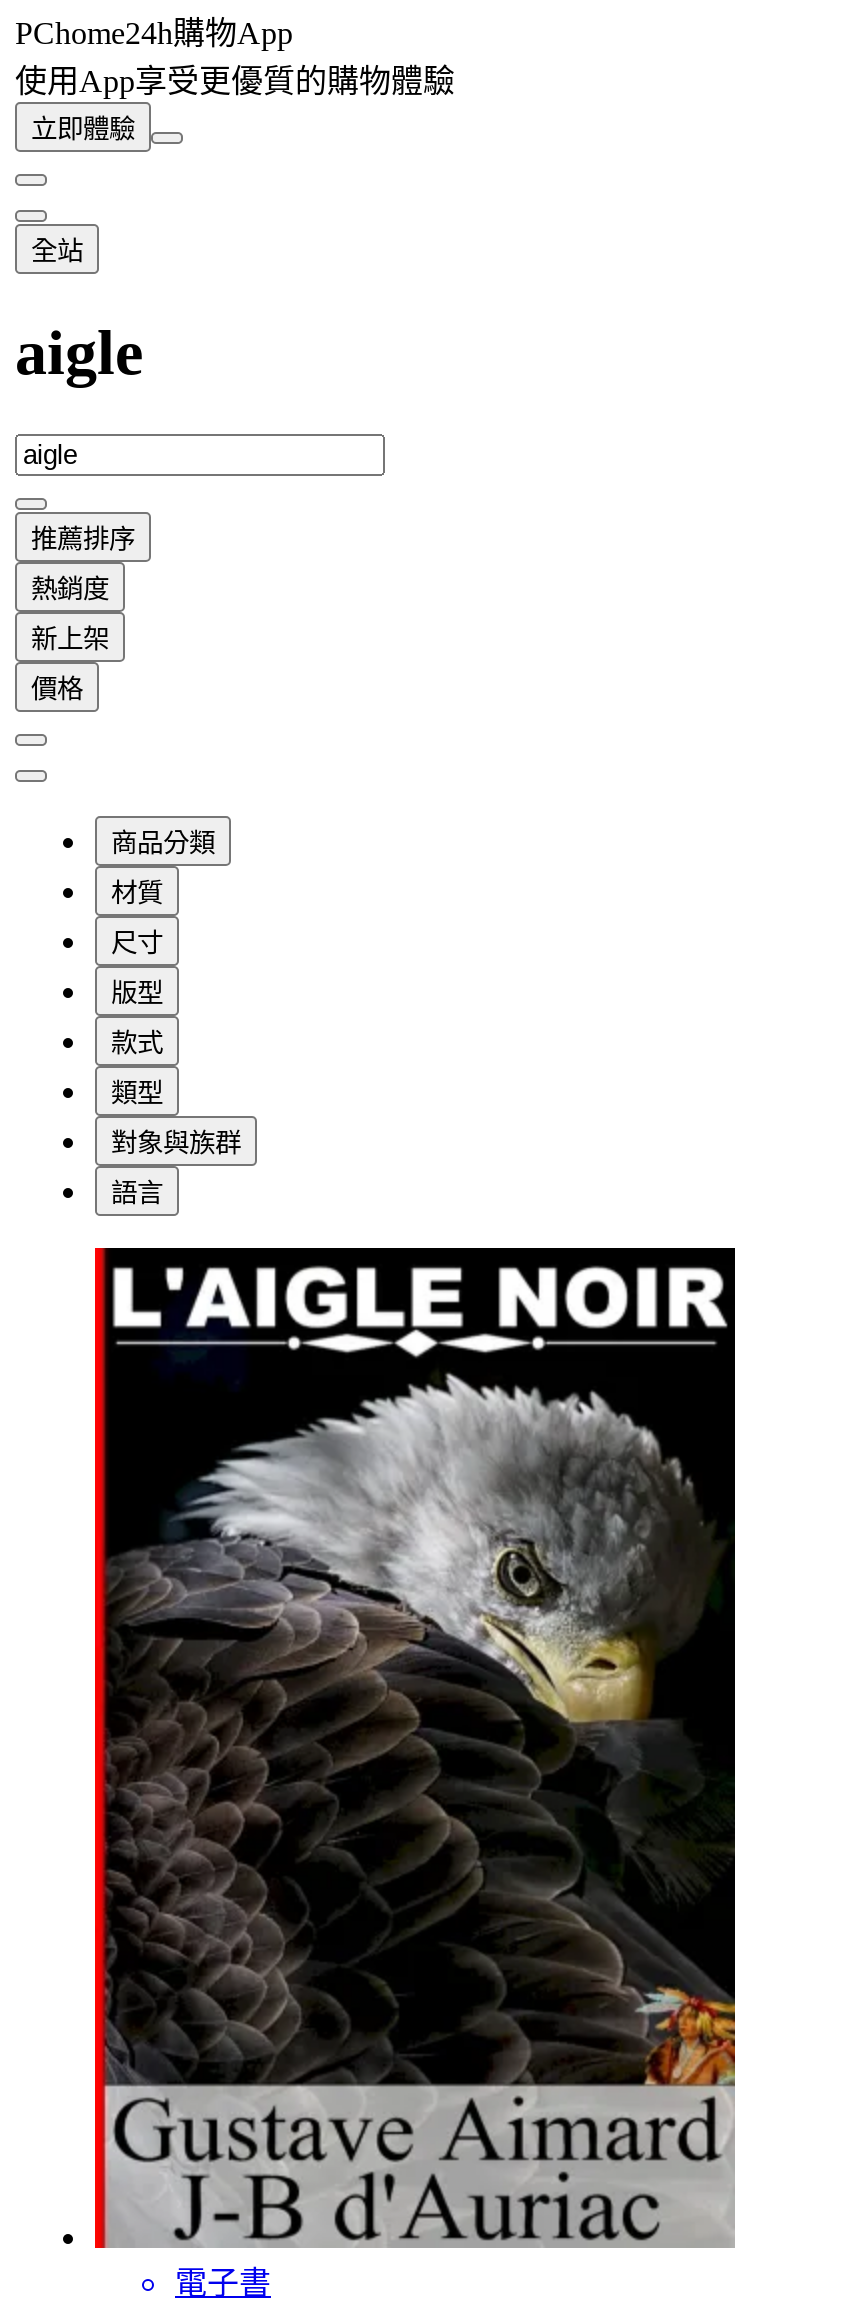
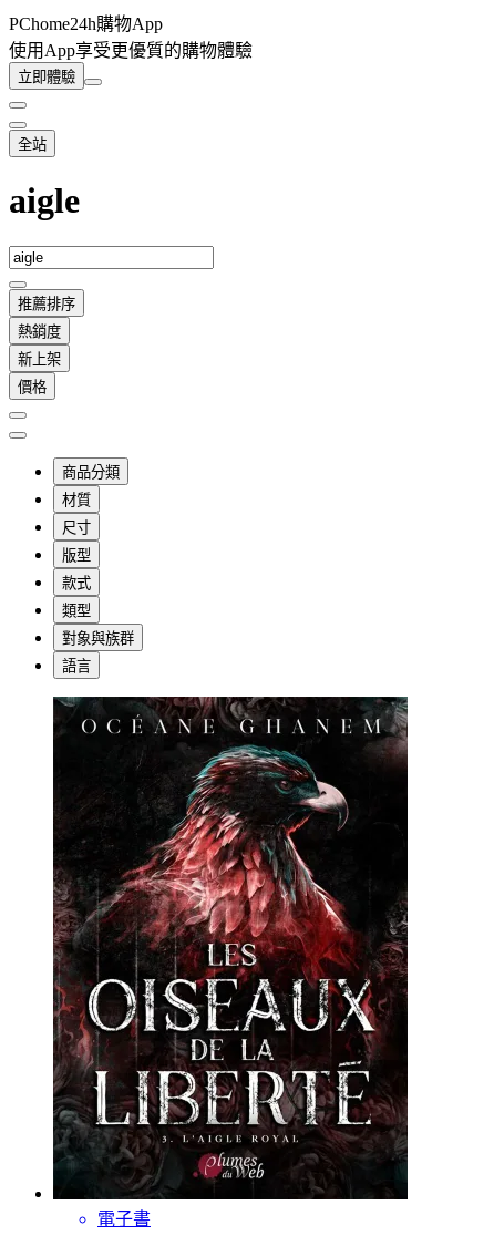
[93,1246,737,2250] [image] -> [52,696,409,1201] [image]

